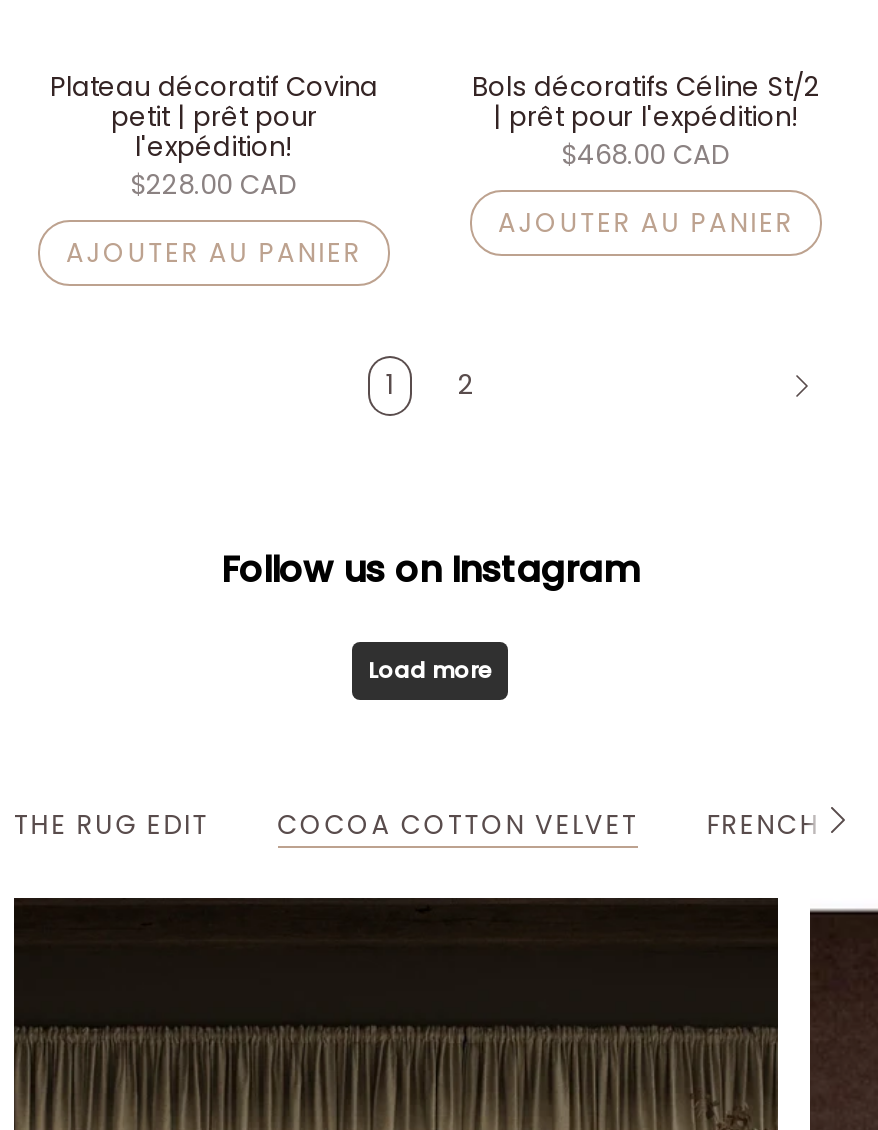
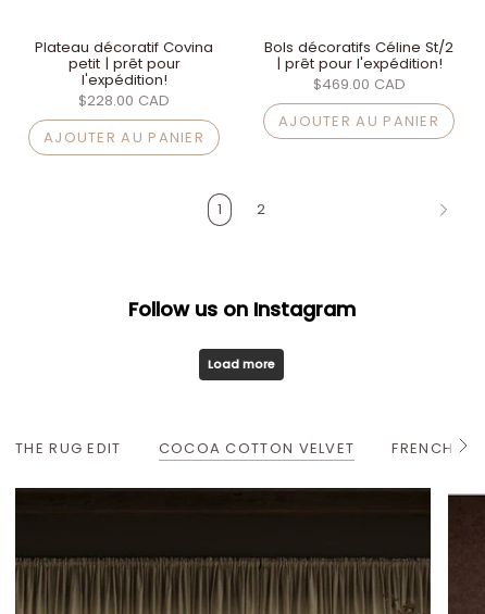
[561,136,731,174] $468.00 CAD -> [313,74,405,95] $469.00 CAD

